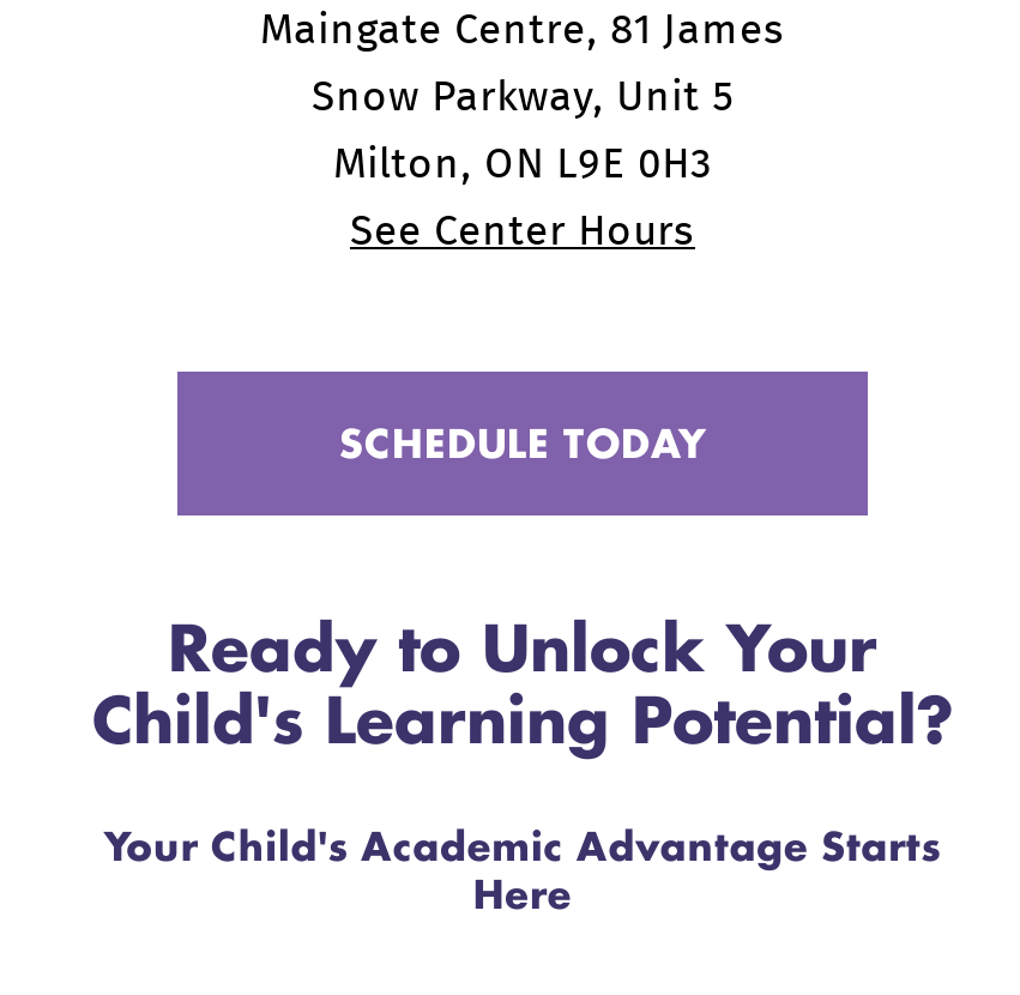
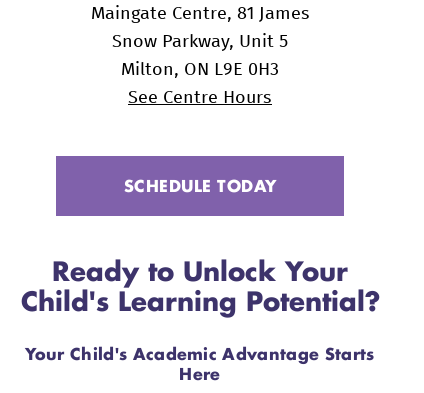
[350,212,695,255] See Center Hours -> [128,89,272,107] See Centre Hours

